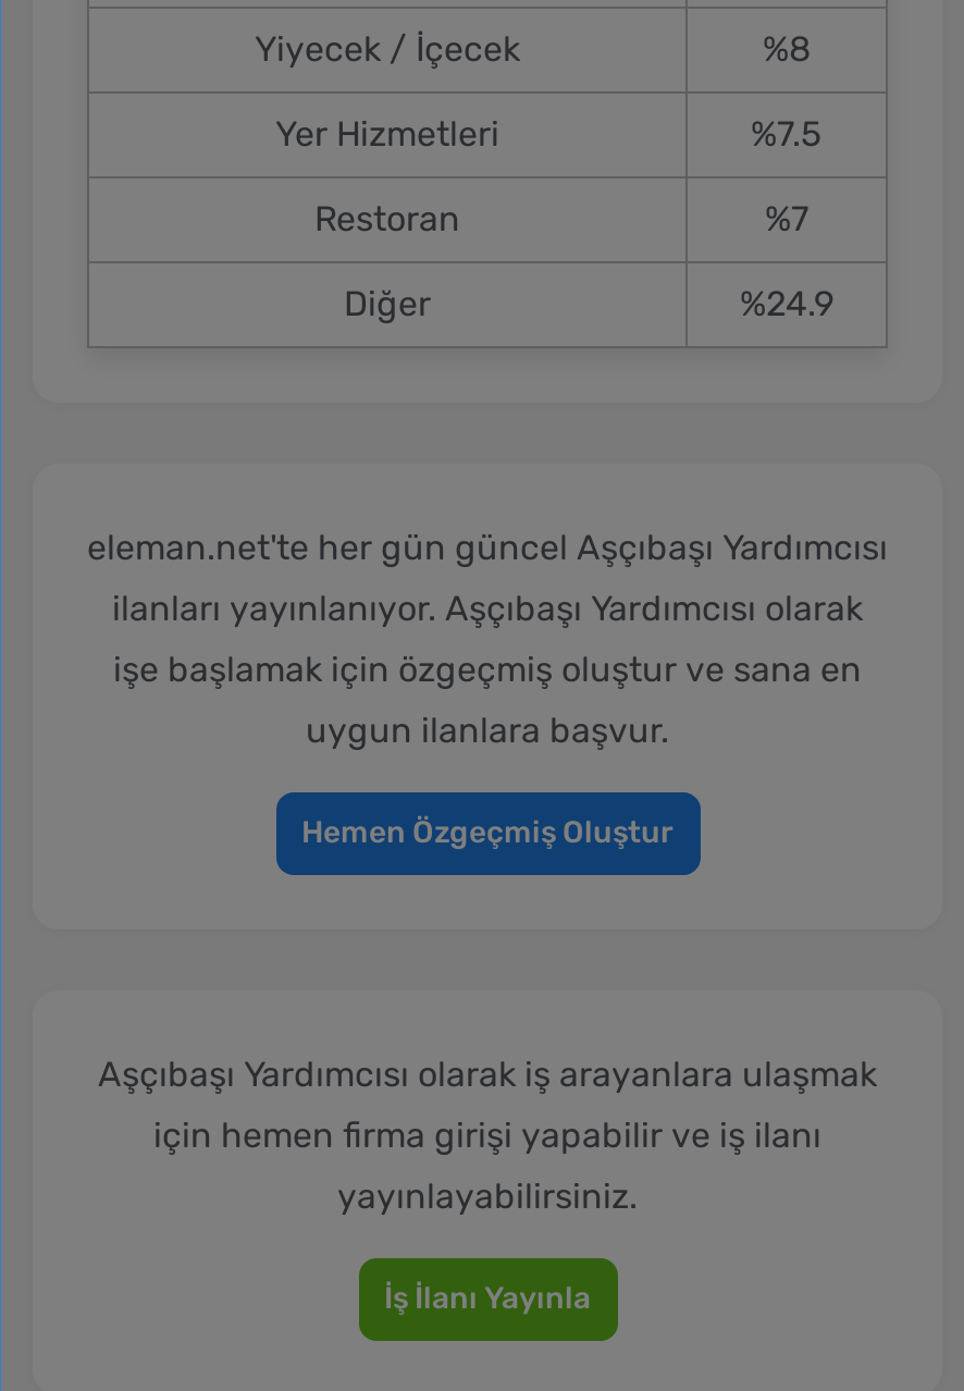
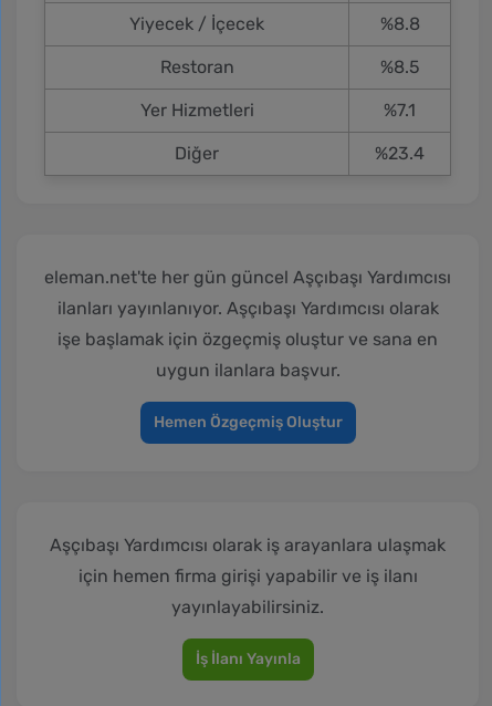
[751,29,823,155] %8 | %7.5 -> [380,14,420,35] %8.8
moved [275,114,499,155] -> [140,100,254,121]: Yer Hizmetleri
moved [314,199,460,240] -> [160,57,234,78]: Restoran
[765,199,808,240] %7 -> [380,57,420,121] %8.5 | %7.1
[740,284,833,325] %24.9 -> [375,143,425,164] %23.4

